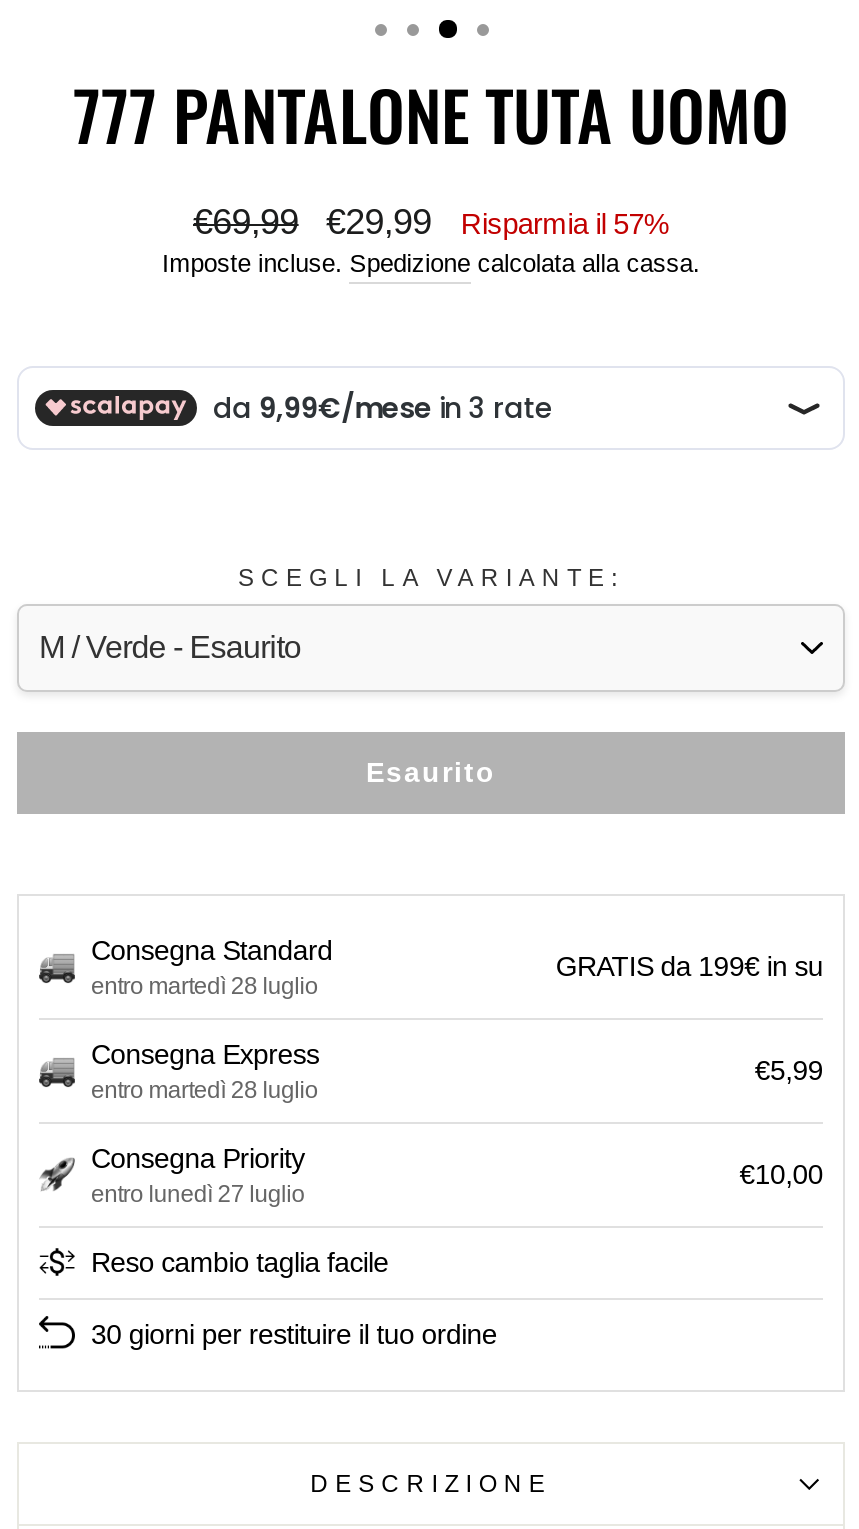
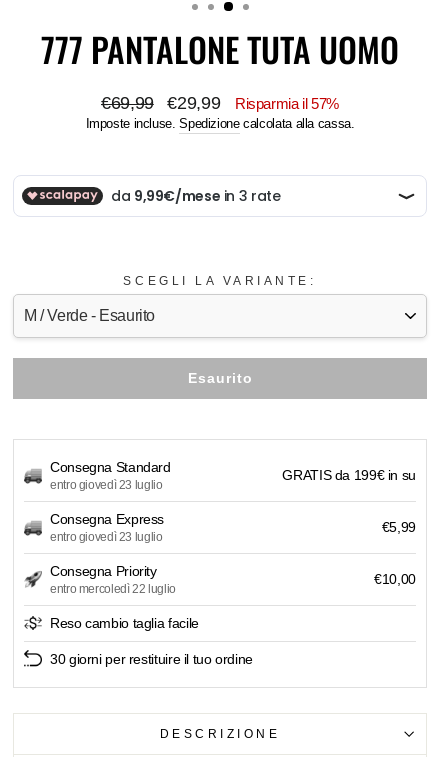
[91,972,318,1000] entro martedì 28 luglio -> [50,478,162,492] entro giovedì 23 luglio
[91,1076,318,1104] entro martedì 28 luglio -> [50,530,162,544] entro giovedì 23 luglio
[91,1180,305,1208] entro lunedì 27 luglio -> [50,582,176,596] entro mercoledì 22 luglio

